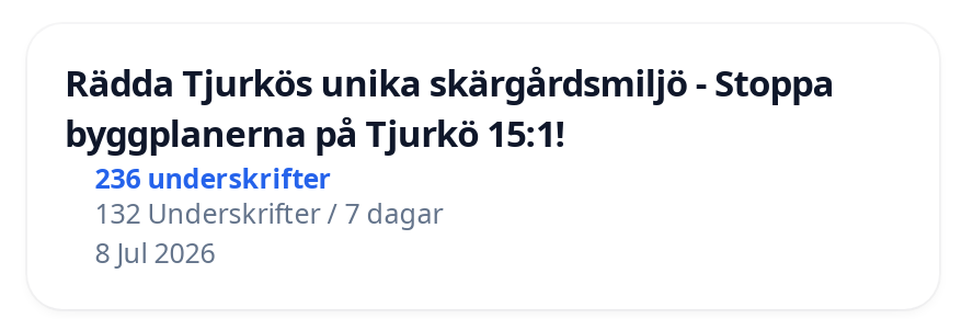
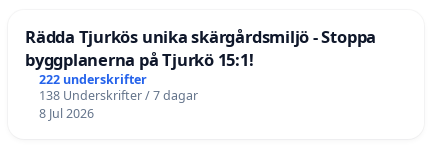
[95,161,332,198] 236 underskrifter -> [39,71,147,88] 222 underskrifter
[95,196,443,233] 132 Underskrifter / 7 dagar -> [39,87,198,104] 138 Underskrifter / 7 dagar

